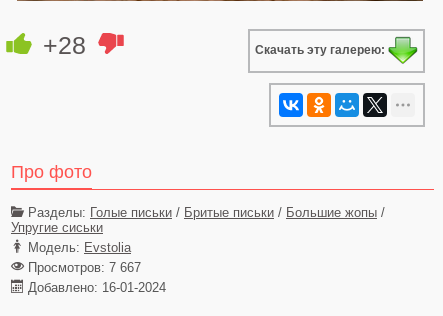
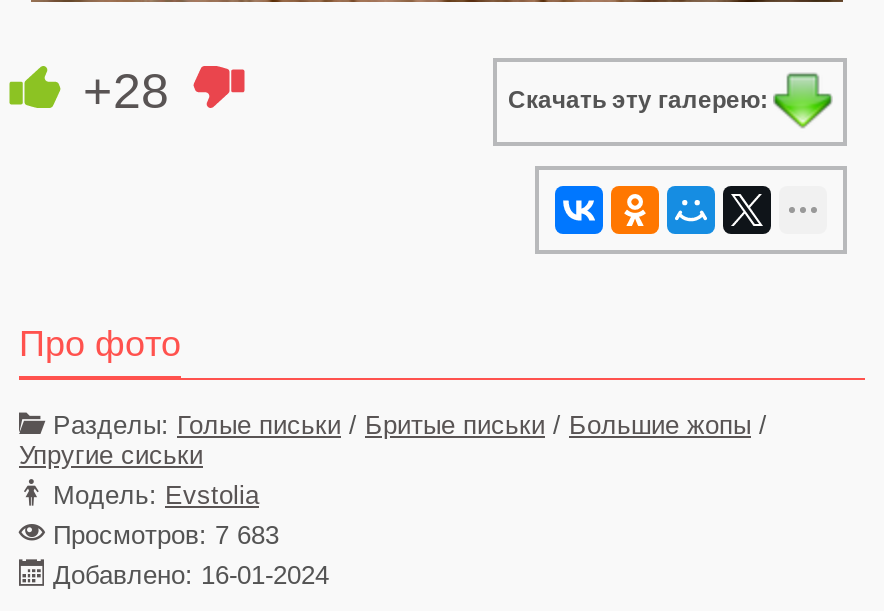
[24,260,141,275] Просмотров: 7 667 -> [45,519,279,549] Просмотров: 7 683

